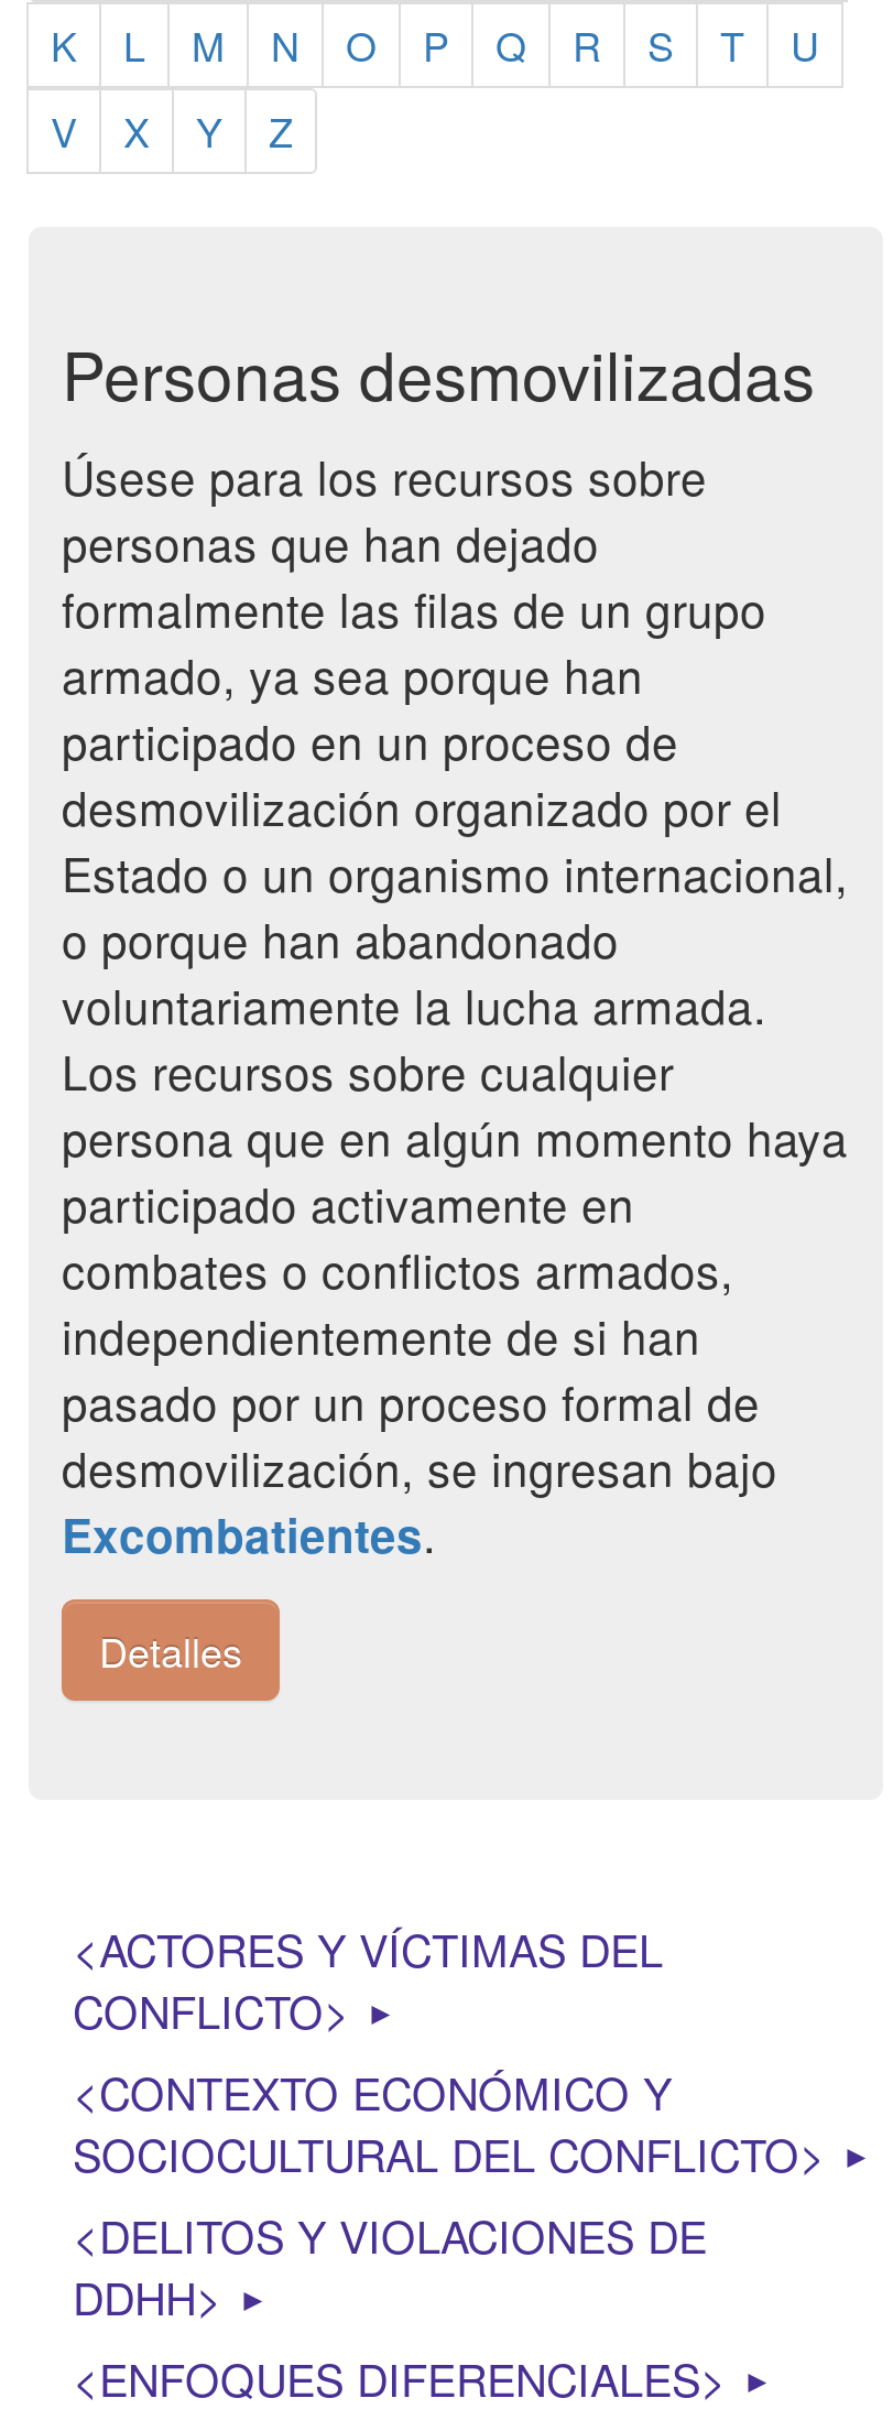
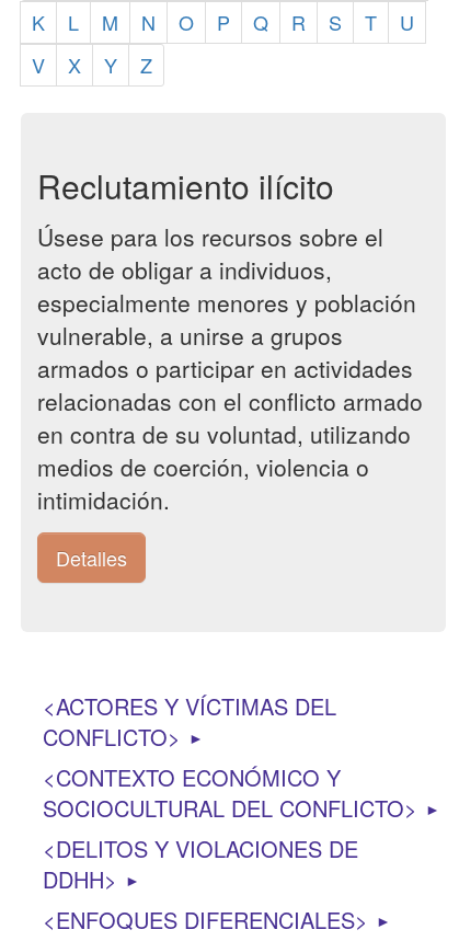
[62,326,848,1566] Personas desmovilizadas | Úsese para los recursos sobre | personas que han dejado | formalmente las filas de un grupo | armado, ya sea porque han | participado en un proceso de | desmovilización organizado por el | Estado o un organismo internacional, | o porque han abandonado | voluntariamente la lucha armada. | Los recursos sobre cualquier | persona que en algún momento haya | participado activamente en | combates o conflictos armados, | independientemente de si han | pasado por un proceso formal de | desmovilización, se ingresan bajo | Excombatientes. -> [37,162,423,516] Reclutamiento ilícito | Úsese para los recursos sobre el | acto de obligar a individuos, | especialmente menores y población | vulnerable, a unirse a grupos | armados o participar en actividades | relacionadas con el conflicto armado | en contra de su voluntad, utilizando | medios de coerción, violencia o | intimidación.

